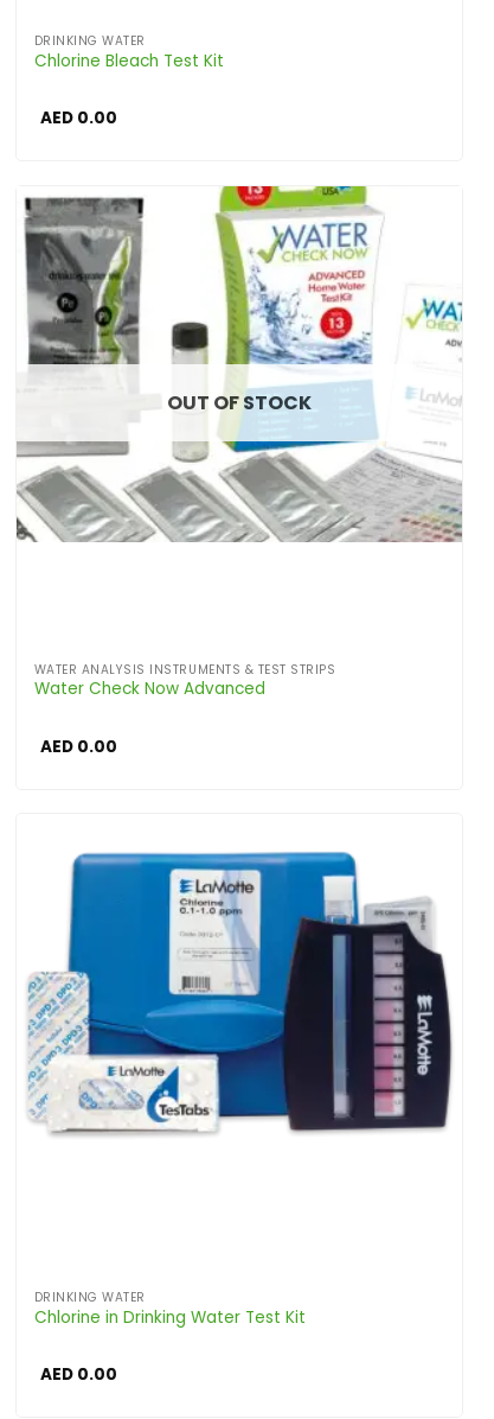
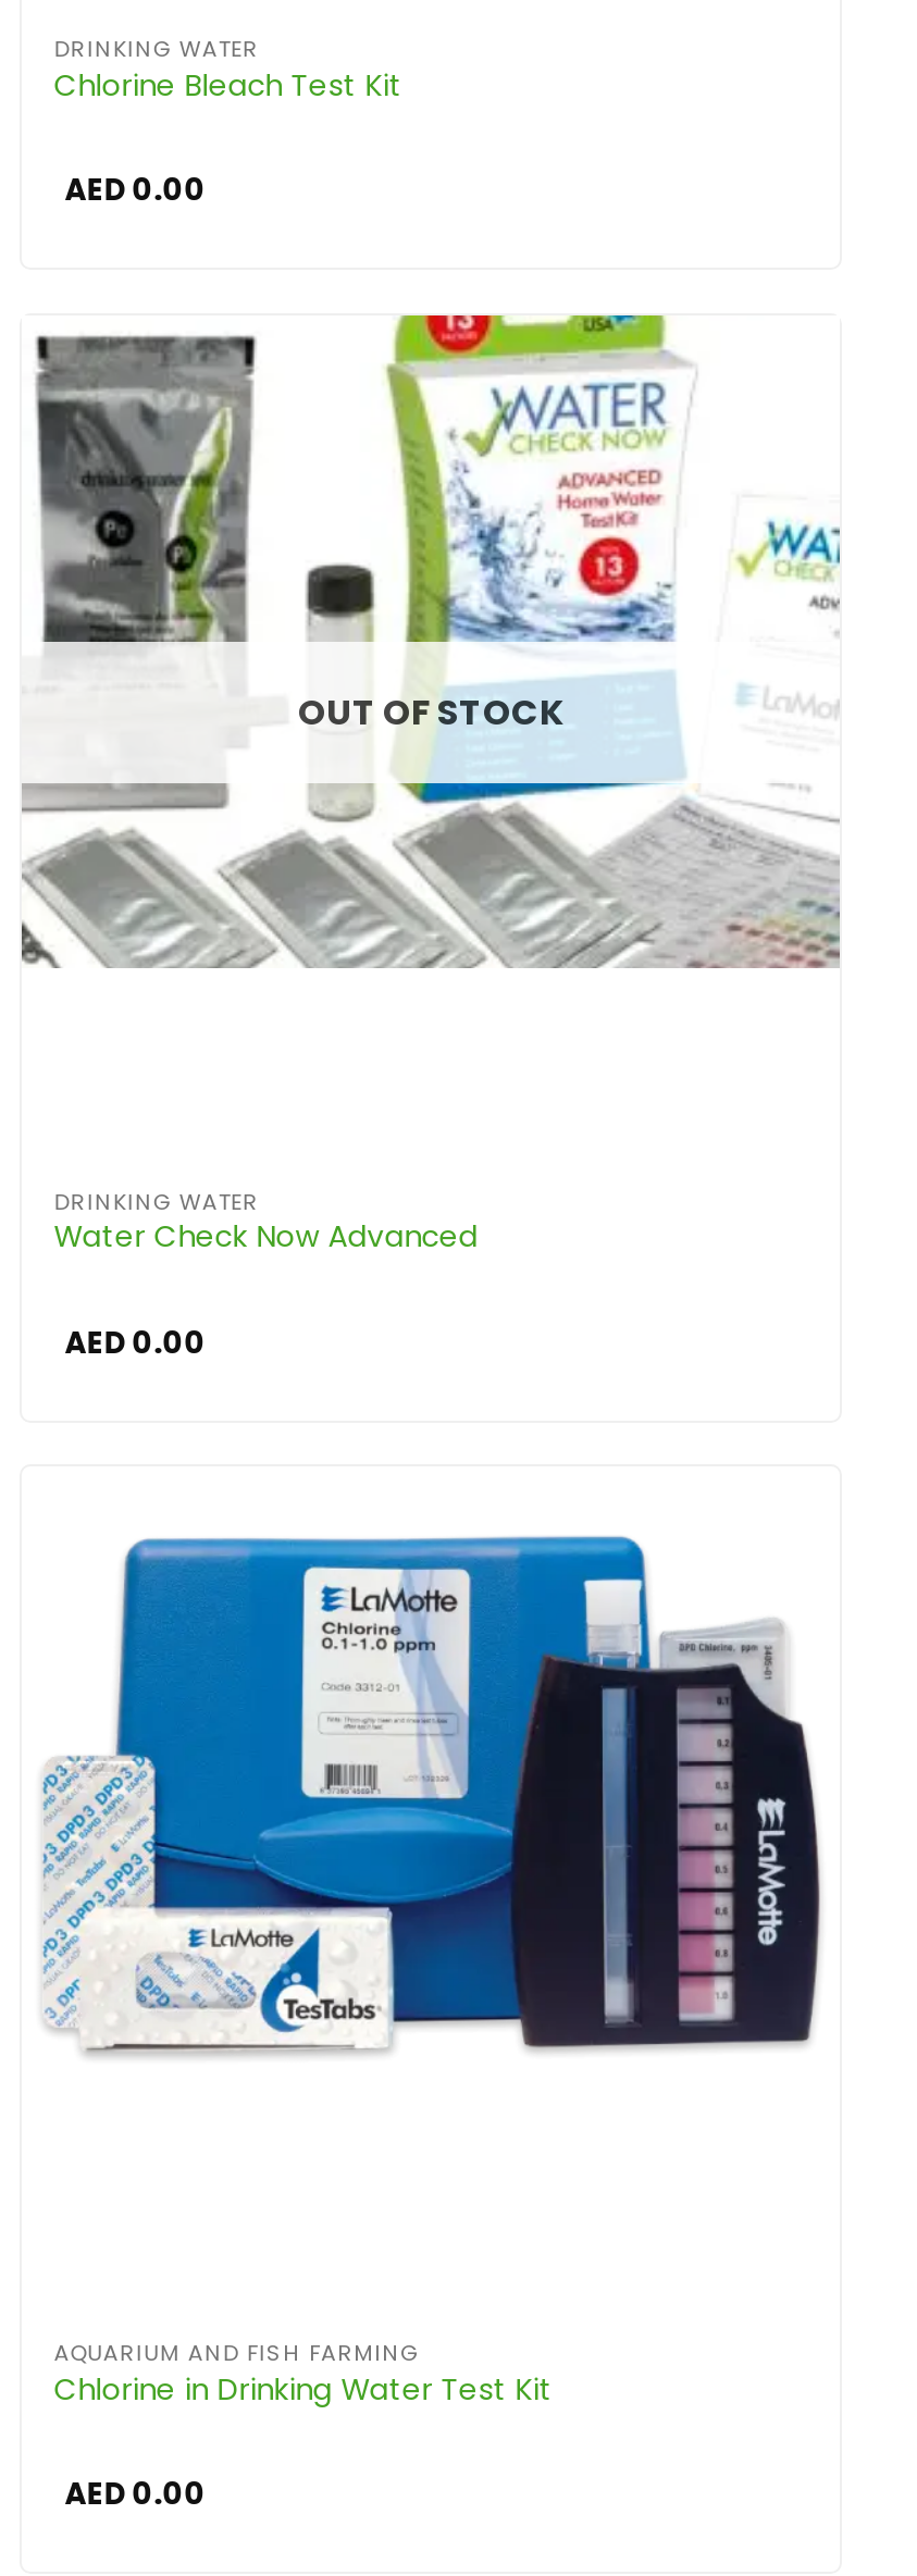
[34,660,335,678] WATER ANALYSIS INSTRUMENTS & TEST STRIPS -> [54,1185,259,1218] DRINKING WATER
[34,1289,146,1307] DRINKING WATER -> [54,2337,419,2370] AQUARIUM AND FISH FARMING

